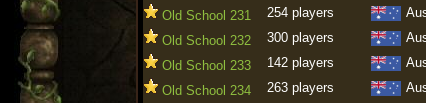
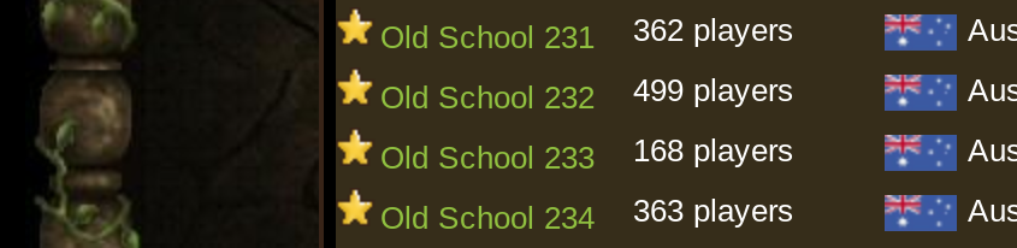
[161,5,333,23] Old School 231 254 players -> [380,12,794,55] Old School 231 362 players
[161,30,333,48] Old School 232 300 players -> [380,72,794,116] Old School 232 499 players
[161,55,333,73] Old School 233 142 players -> [380,132,794,176] Old School 233 168 players
[161,80,333,98] Old School 234 263 players -> [380,193,794,236] Old School 234 363 players

